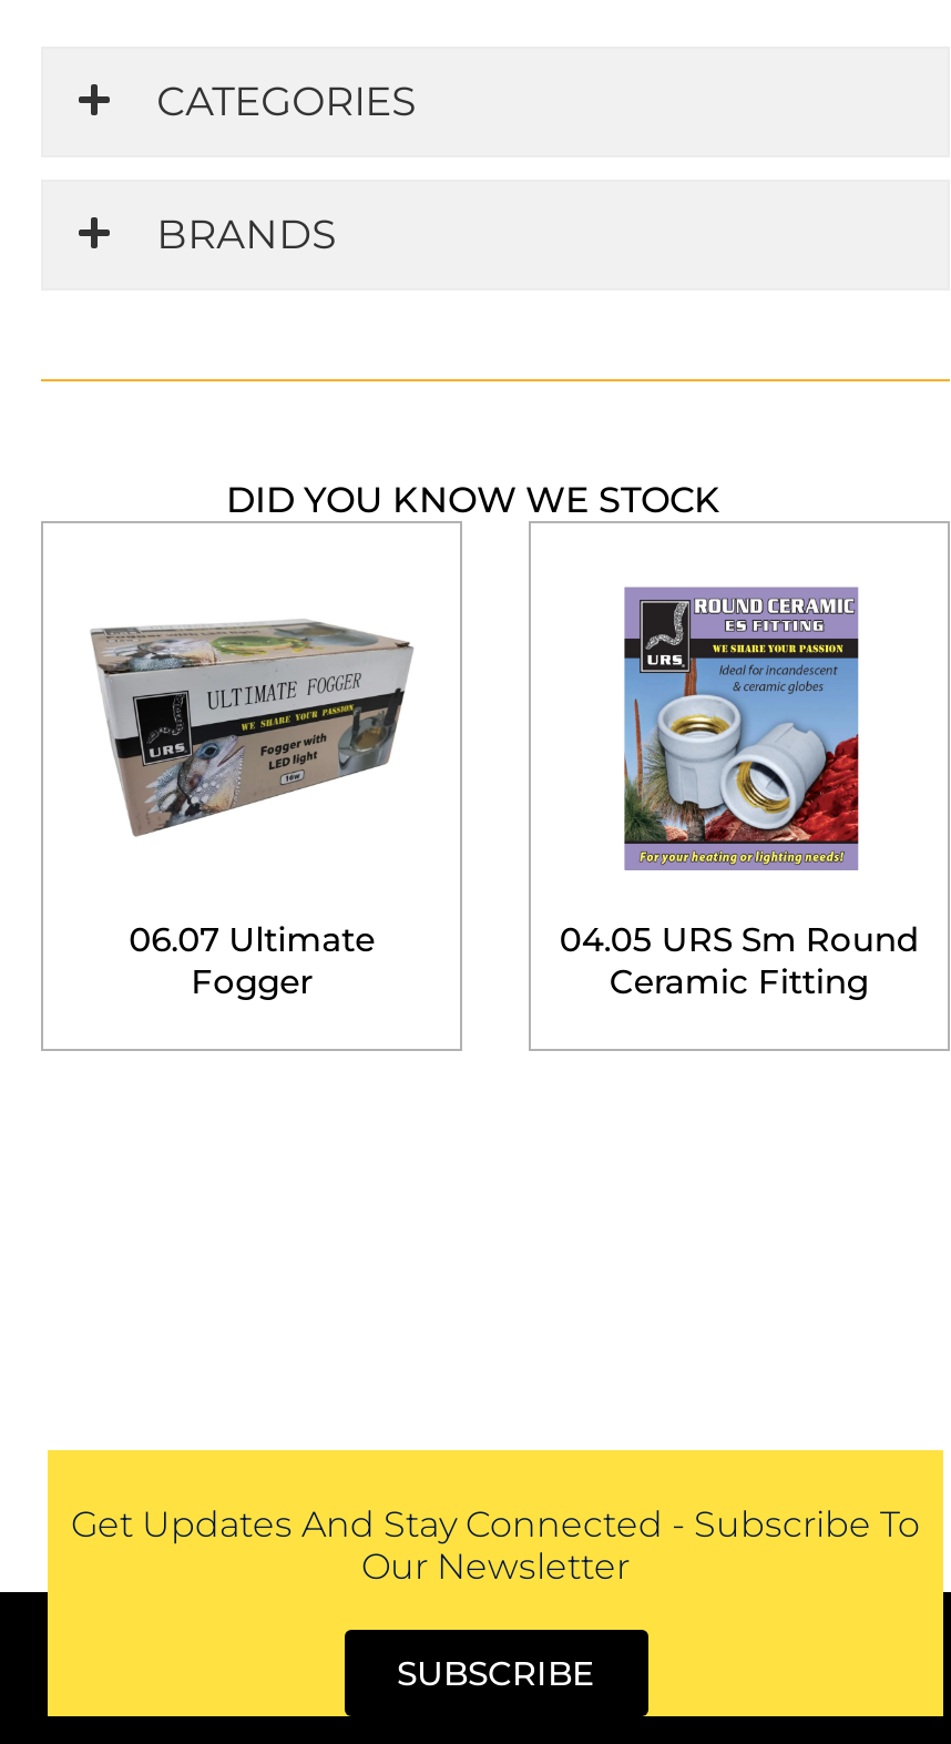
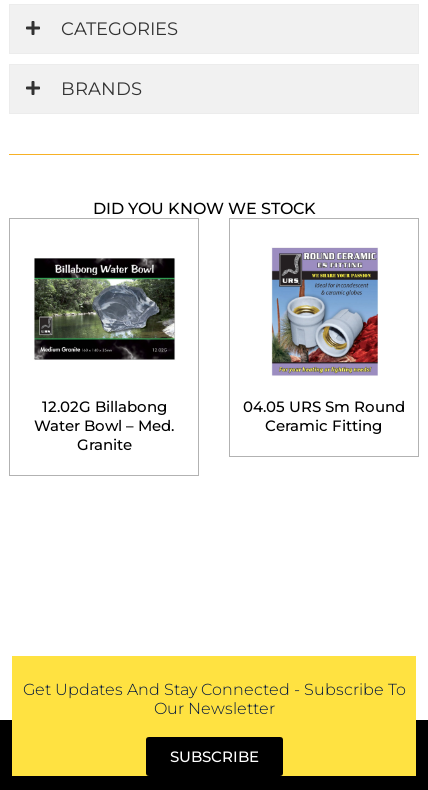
[90,610,411,1003] [image] | 06.07 Ultimate | Fogger -> [32,257,176,454] [image] | 12.02G Billabong | Water Bowl – Med. | Granite

